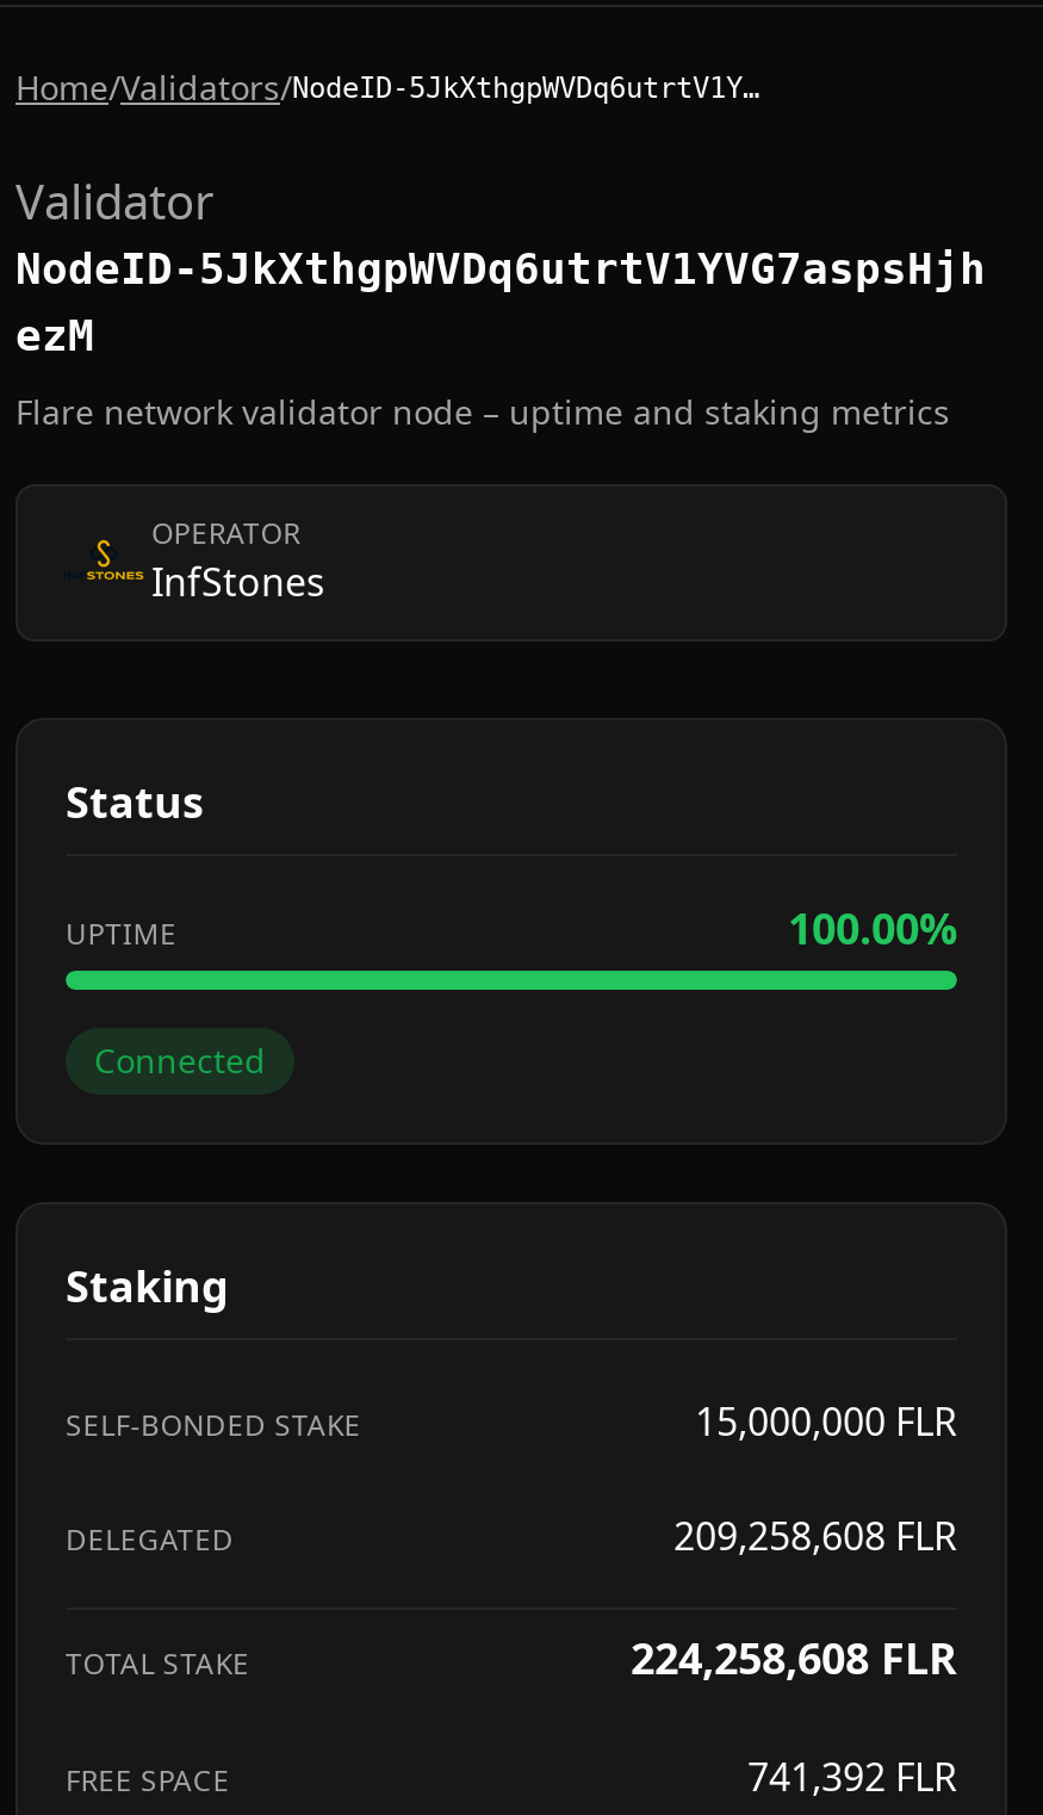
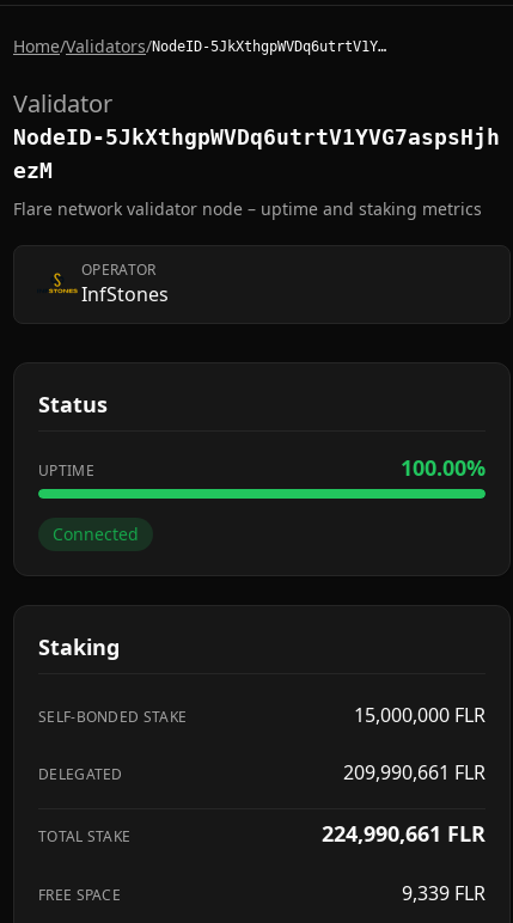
[673,1510,957,1562] 209,258,608 FLR -> [343,759,485,786] 209,990,661 FLR
[631,1629,957,1686] 224,258,608 FLR -> [322,819,485,848] 224,990,661 FLR
[747,1751,957,1803] 741,392 FLR -> [402,880,485,906] 9,339 FLR

